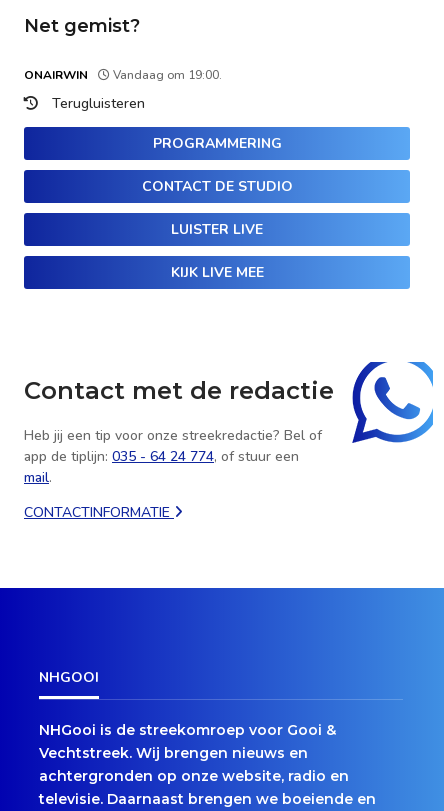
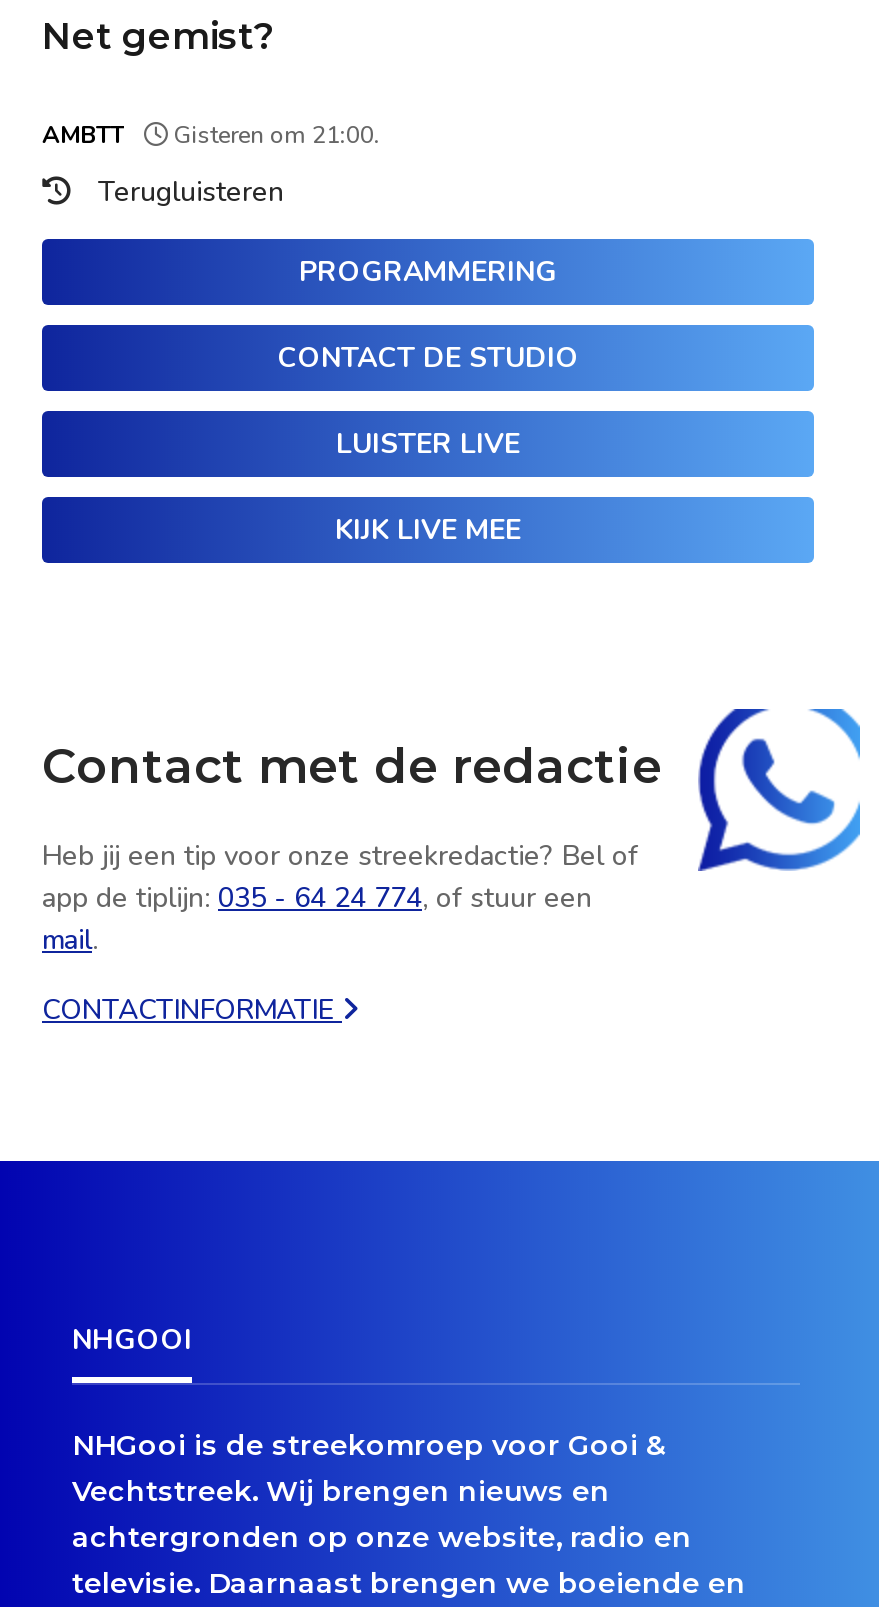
[24,67,222,83] ONAIRWIN | Vandaag om 19:00. -> [42,118,380,150] AMBTT | Gisteren om 21:00.

